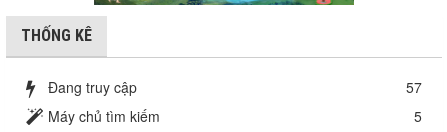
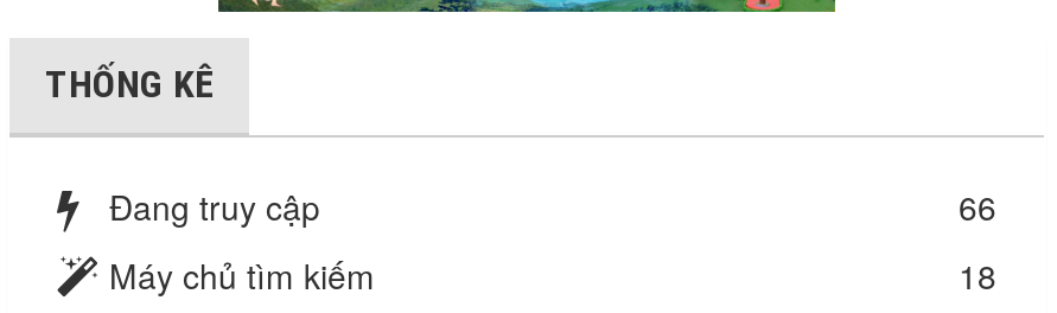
[406,77,422,97] 57 -> [959,183,996,230] 66
[414,106,422,126] 5 -> [959,252,996,299] 18

